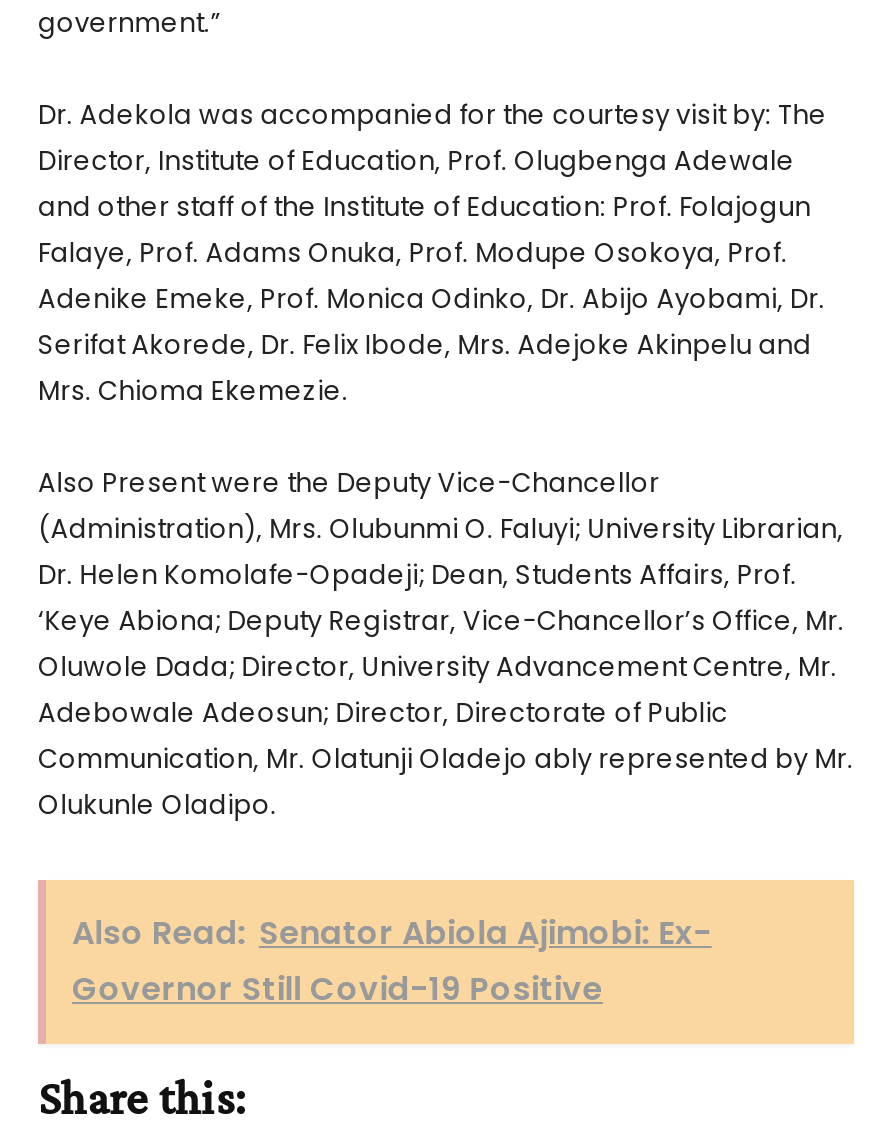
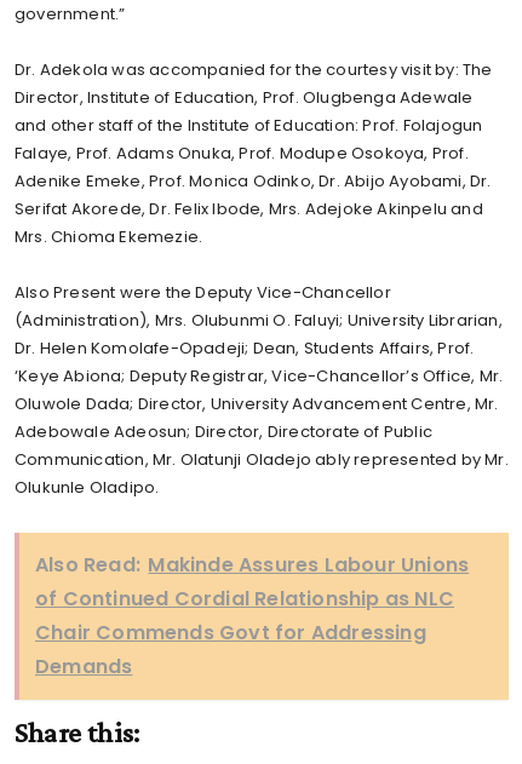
[72,910,712,1012] Also Read: Senator Abiola Ajimobi: Ex- | Governor Still Covid-19 Positive -> [35,551,469,680] Also Read: Makinde Assures Labour Unions | of Continued Cordial Relationship as NLC | Chair Commends Govt for Addressing | Demands

